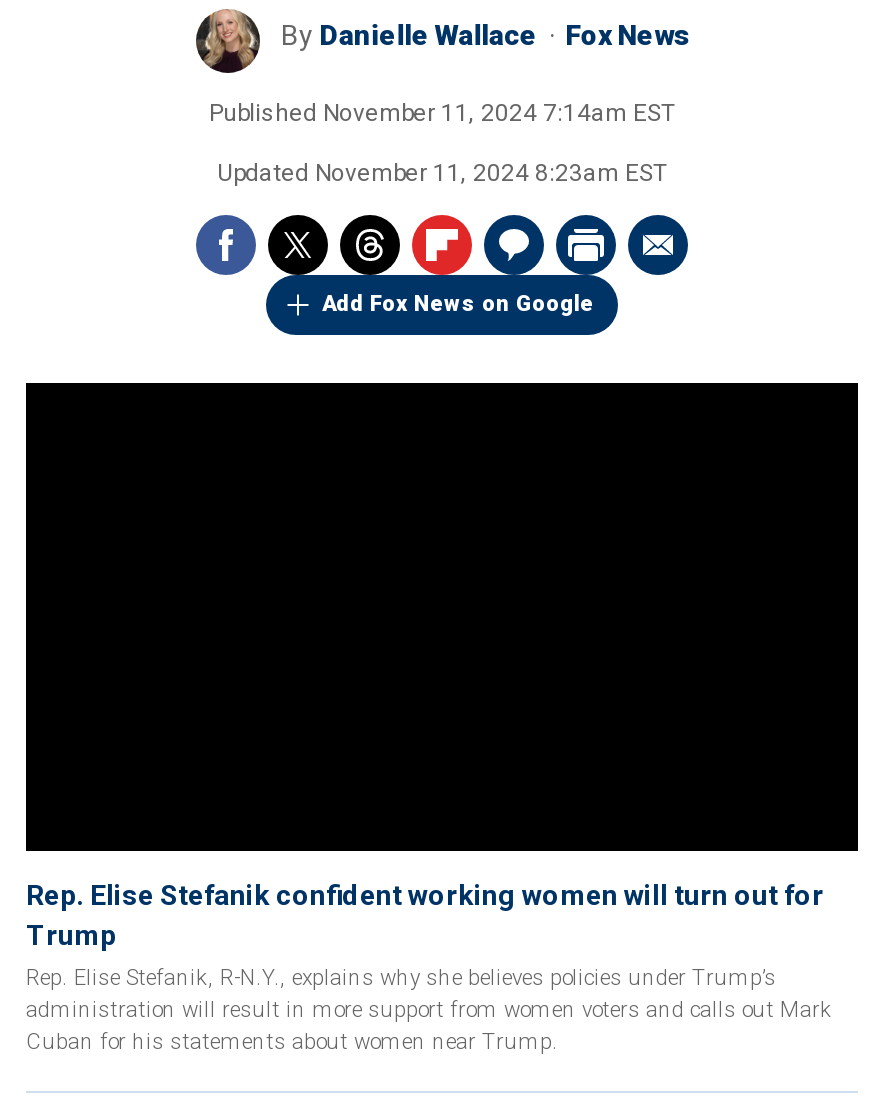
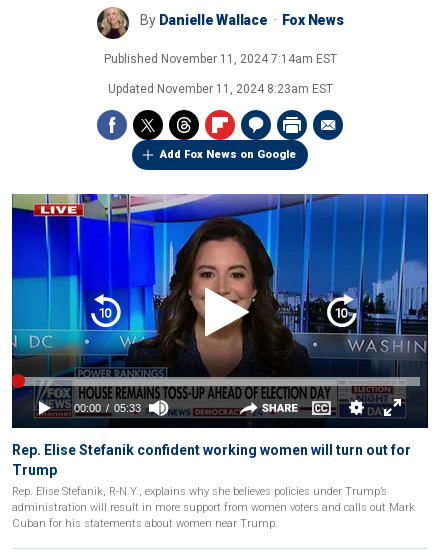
none -> [11,193,429,427] [image]

